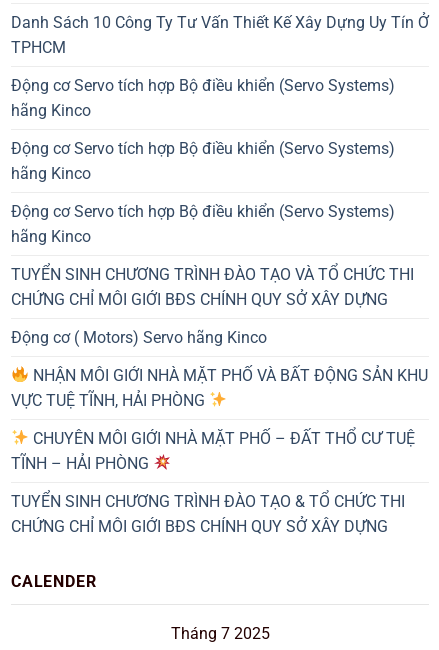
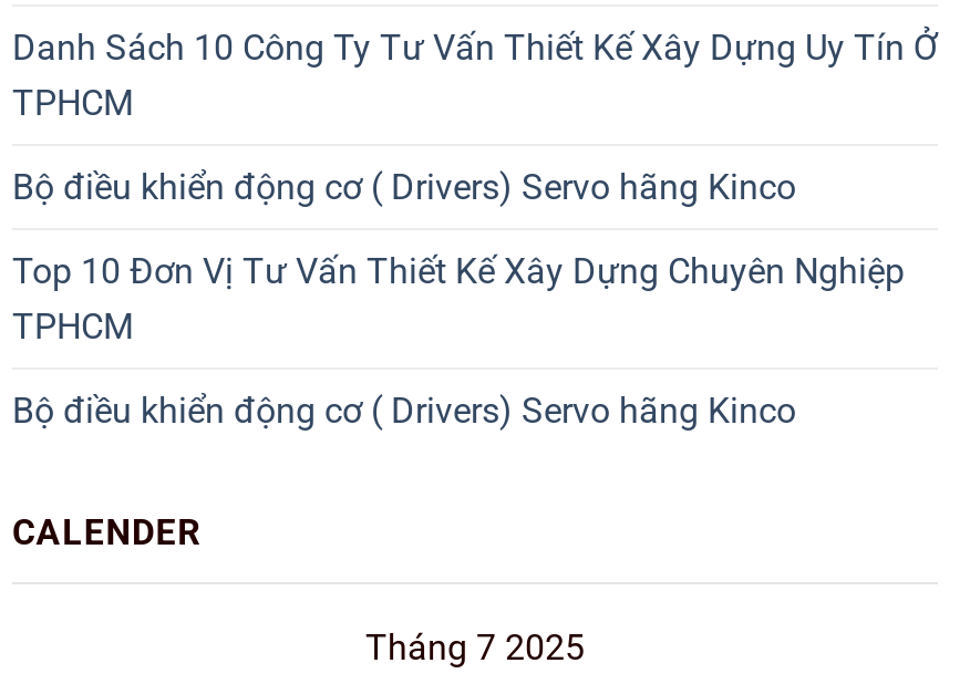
[11,76,428,536] Động cơ Servo tích hợp Bộ điều khiển (Servo Systems) | hãng Kinco | Động cơ Servo tích hợp Bộ điều khiển (Servo Systems) | hãng Kinco | Động cơ Servo tích hợp Bộ điều khiển (Servo Systems) | hãng Kinco | TUYỂN SINH CHƯƠNG TRÌNH ĐÀO TẠO VÀ TỔ CHỨC THI | CHỨNG CHỈ MÔI GIỚI BĐS CHÍNH QUY SỞ XÂY DỰNG | Động cơ ( Motors) Servo hãng Kinco | NHẬN MÔI GIỚI NHÀ MẶT PHỐ VÀ BẤT ĐỘNG SẢN KHU | VỰC TUỆ TĨNH, HẢI PHÒNG | CHUYÊN MÔI GIỚI NHÀ MẶT PHỐ – ĐẤT THỔ CƯ TUỆ | TĨNH – HẢI PHÒNG | TUYỂN SINH CHƯƠNG TRÌNH ĐÀO TẠO & TỔ CHỨC THI | CHỨNG CHỈ MÔI GIỚI BĐS CHÍNH QUY SỞ XÂY DỰNG -> [12,166,905,431] Bộ điều khiển động cơ ( Drivers) Servo hãng Kinco | Top 10 Đơn Vị Tư Vấn Thiết Kế Xây Dựng Chuyên Nghiệp | TPHCM | Bộ điều khiển động cơ ( Drivers) Servo hãng Kinco

